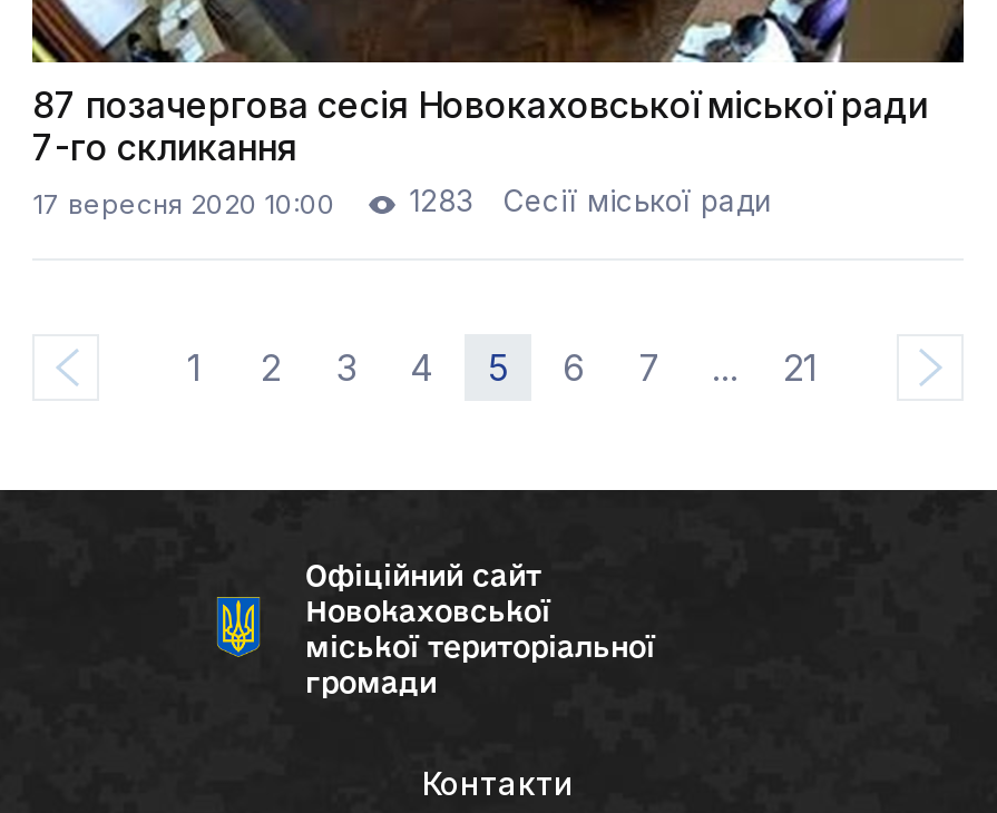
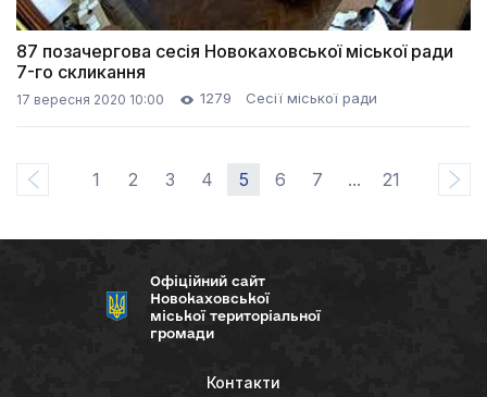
[32,184,772,220] 17 вересня 2020 10:00 1283 Сесії міської ради -> [16,90,377,107] 17 вересня 2020 10:00 1279 Сесії міської ради

